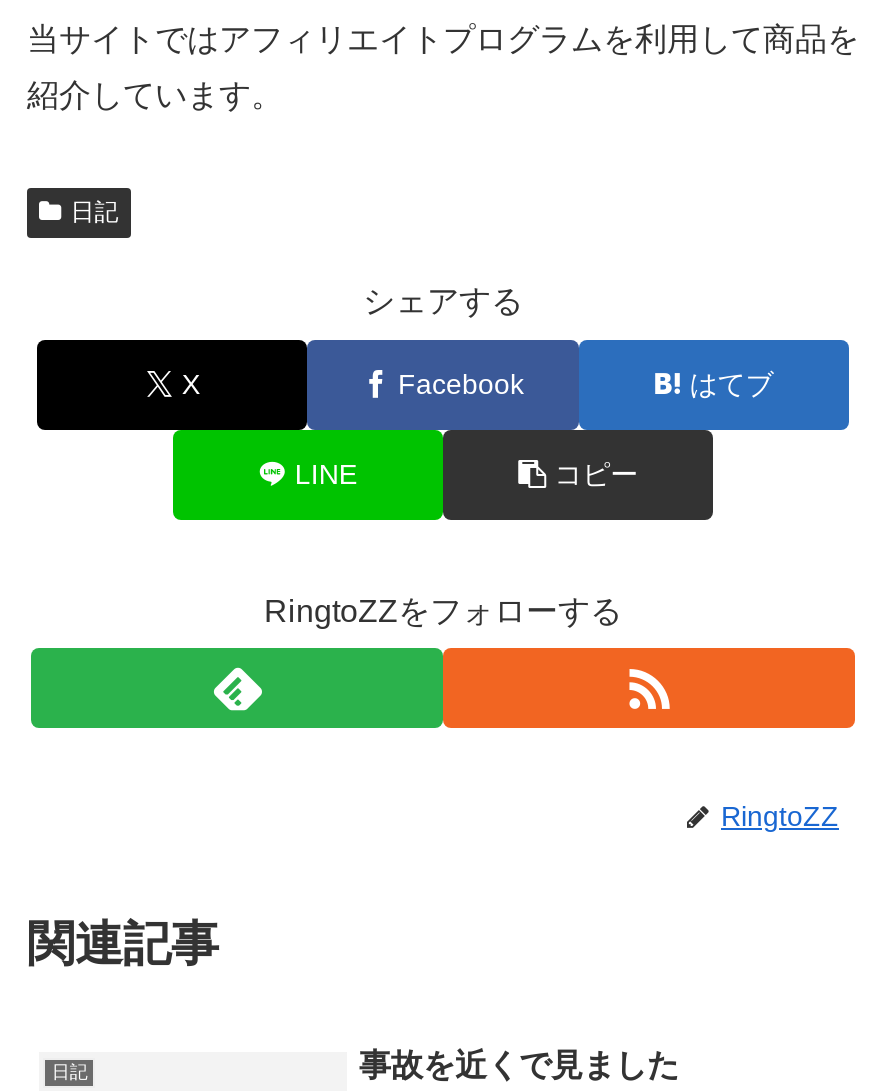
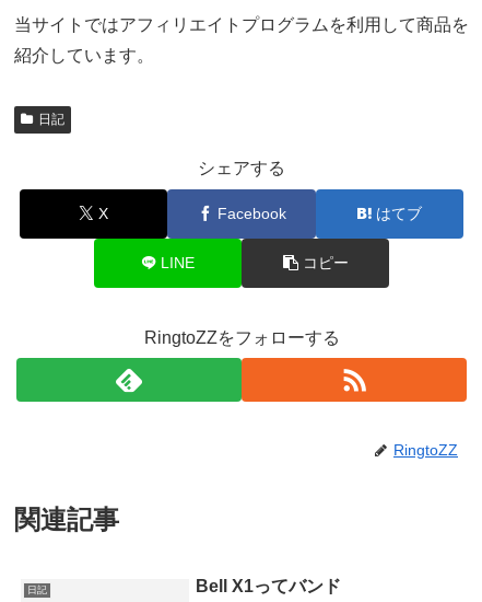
[359,1049,679,1083] 事故を近くで見ました -> [196,577,341,596] Bell X1ってバンド

